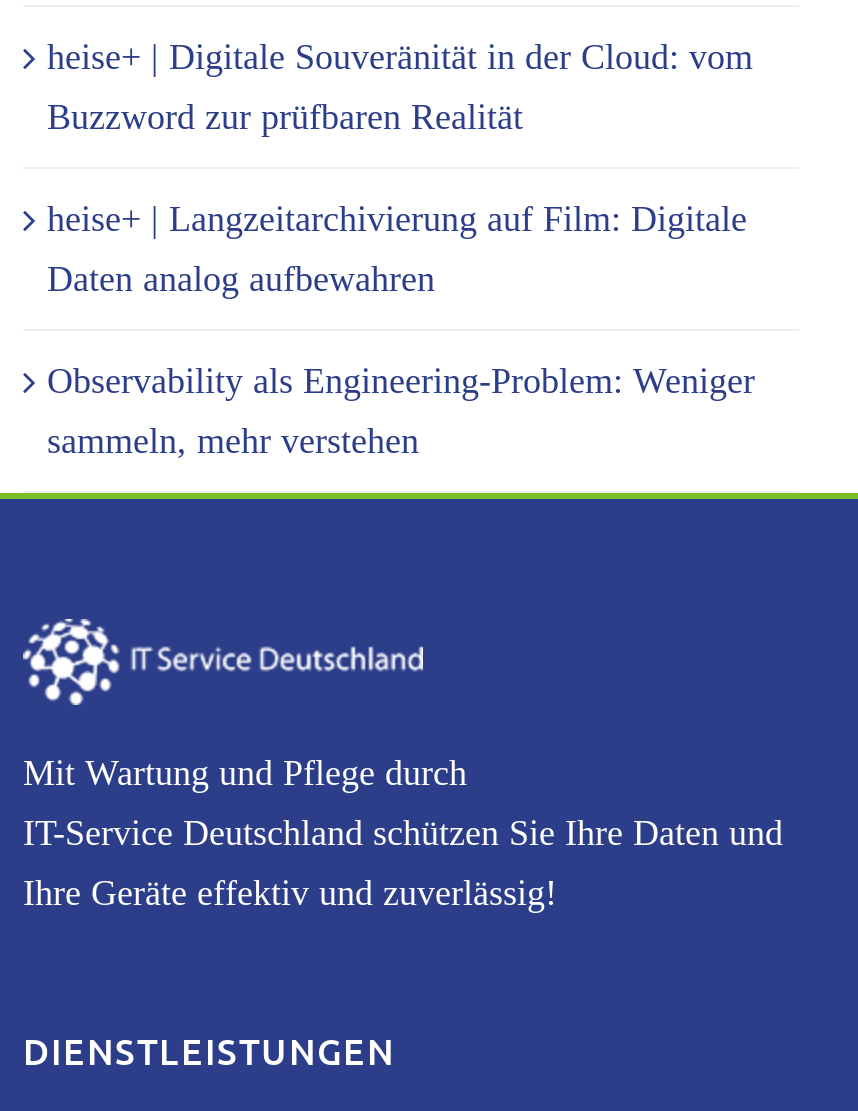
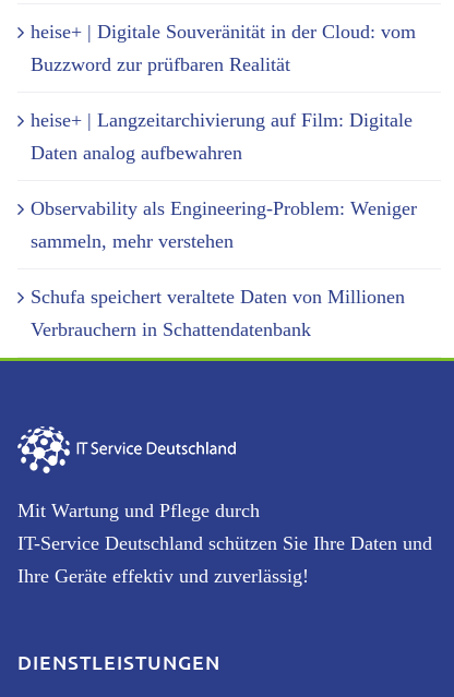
none -> [31,285,405,340] Schufa speichert veraltete Daten von Millionen | Verbrauchern in Schattendatenbank

